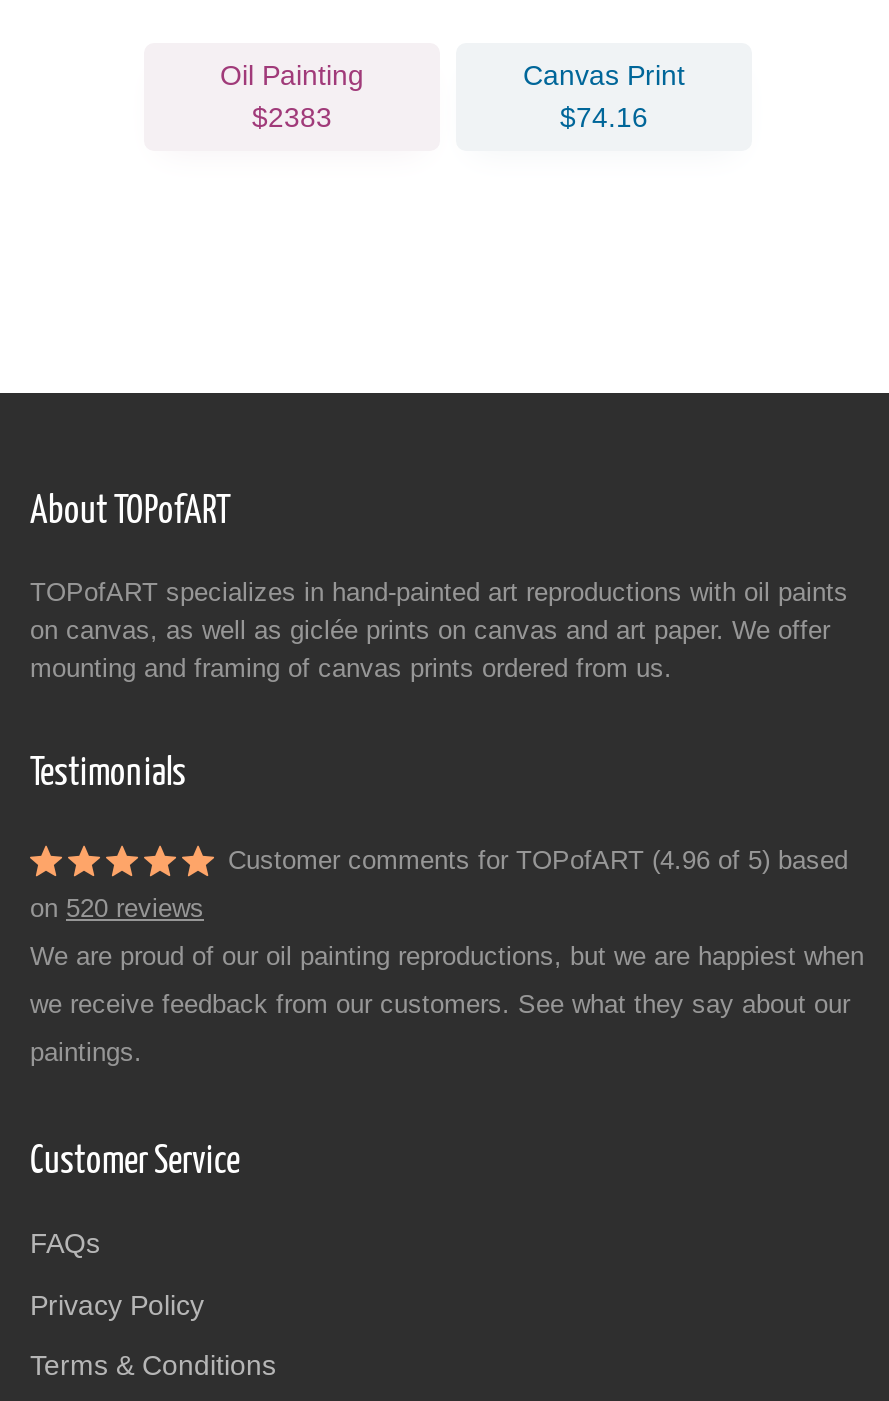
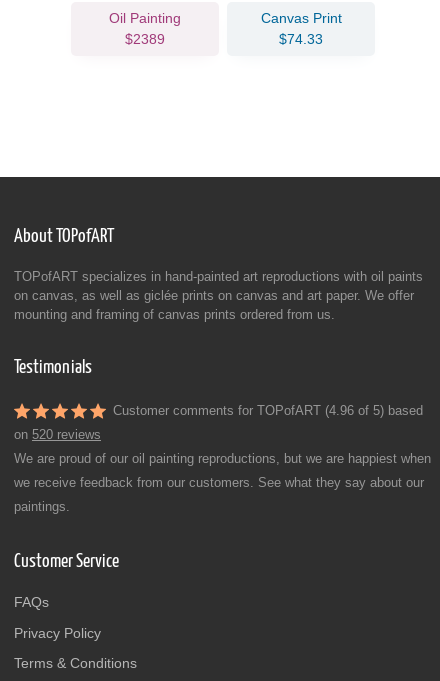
[252,101,332,133] $2383 -> [125,31,165,47] $2389
[560,101,648,133] $74.16 -> [279,31,323,47] $74.33

